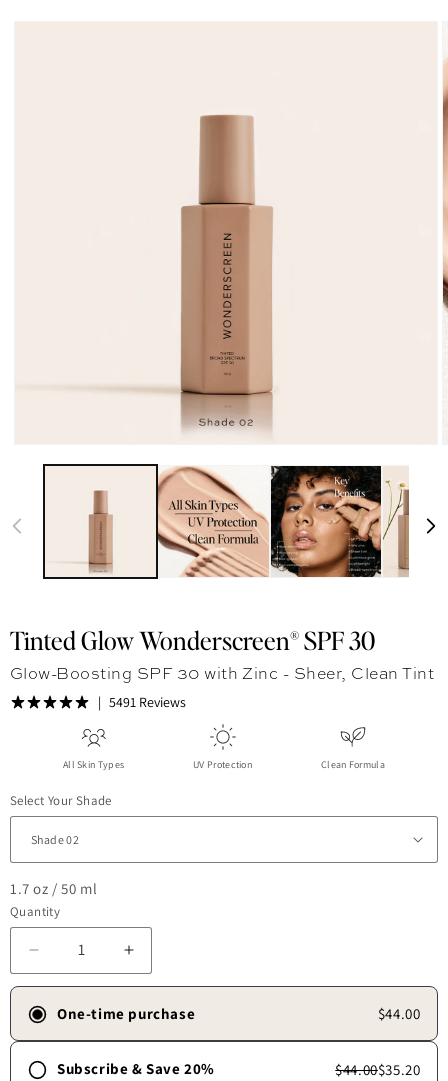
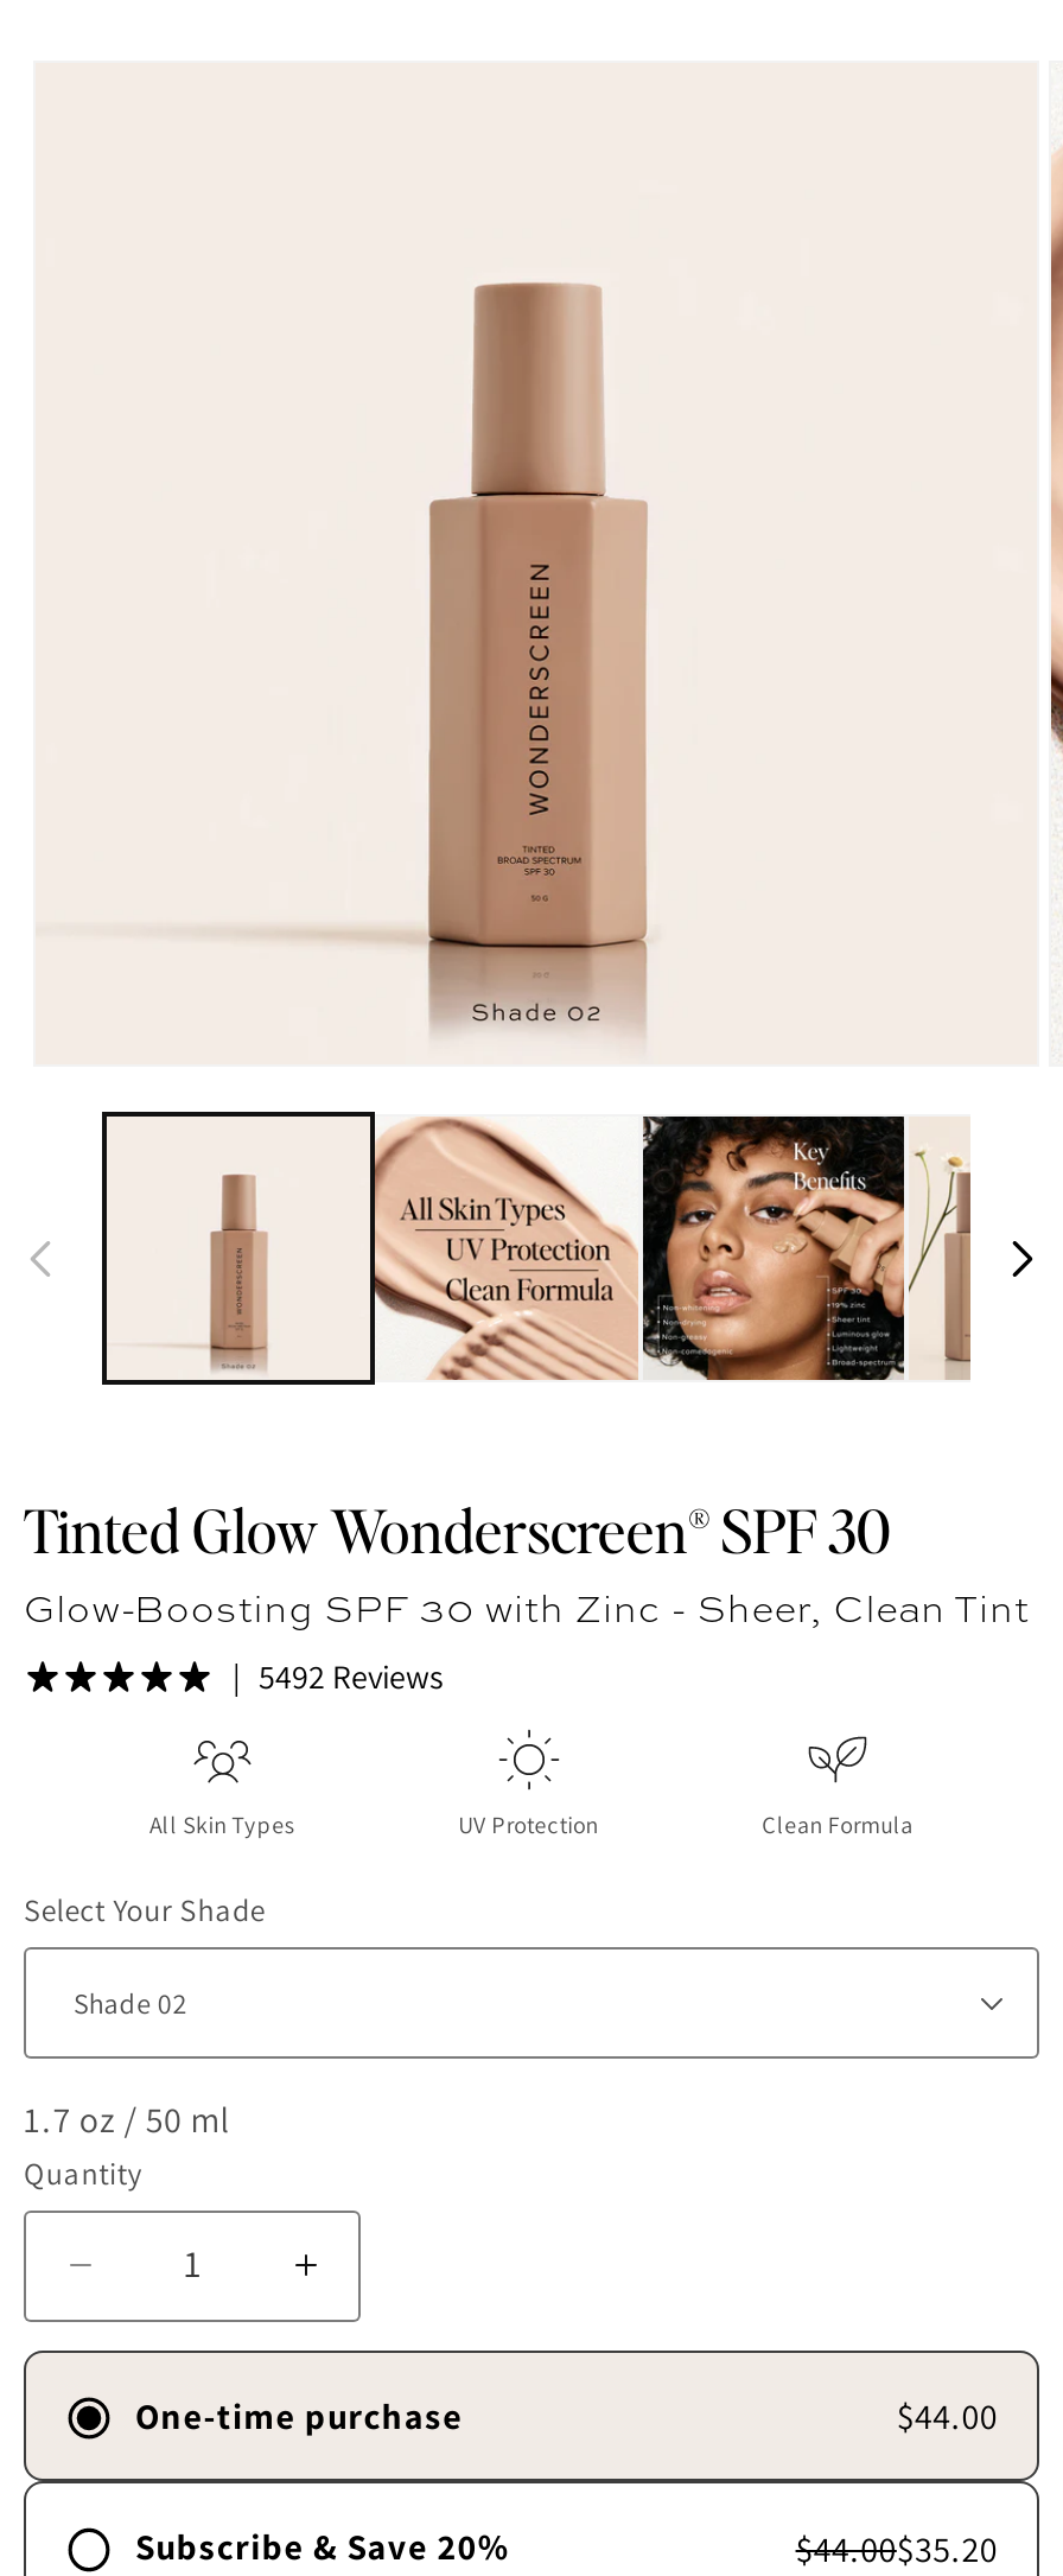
[109,693,186,711] 5491 Reviews -> [259,1655,444,1697] 5492 Reviews

